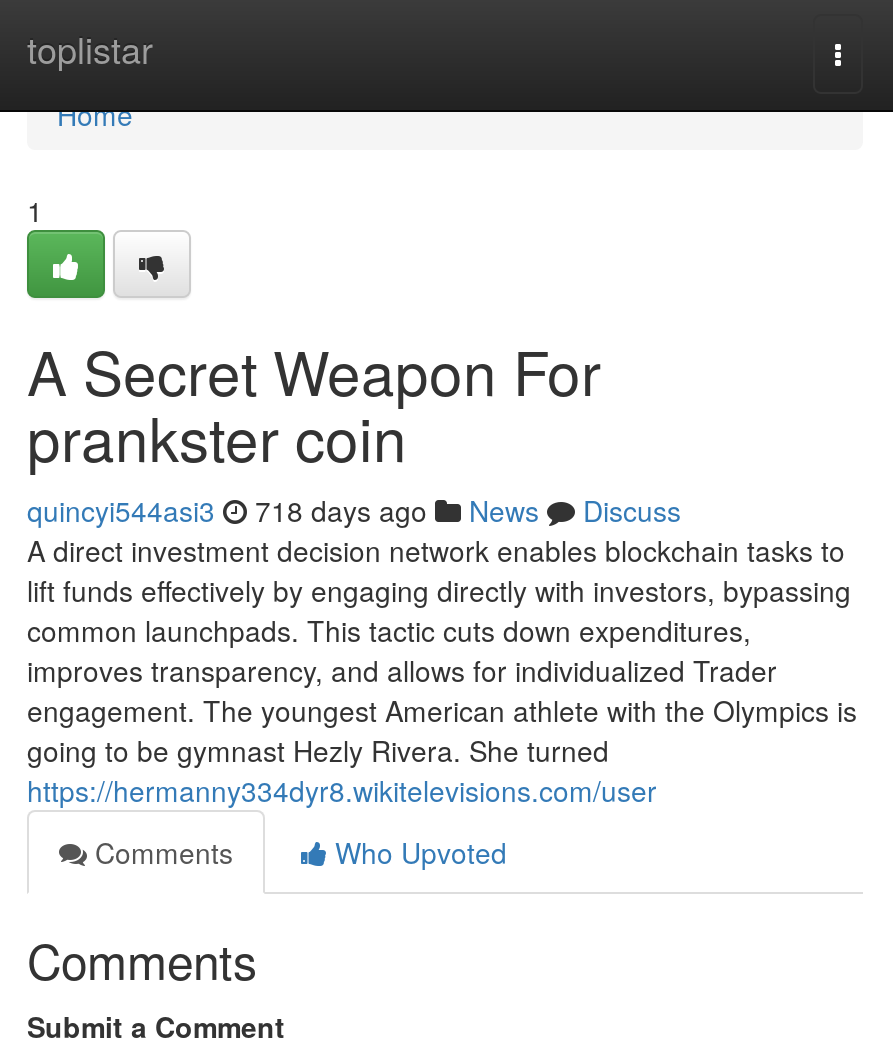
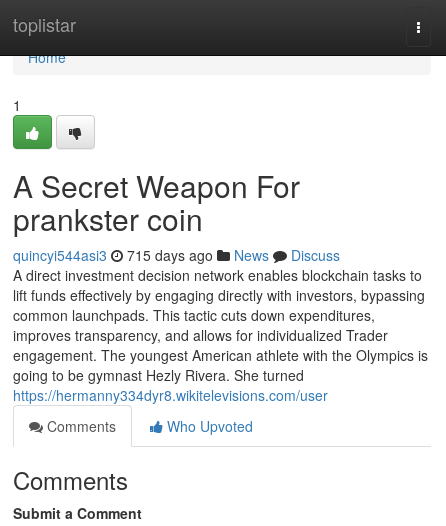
[27,490,681,530] quincyi544asi3 718 days ago News Discuss -> [13,245,340,265] quincyi544asi3 715 days ago News Discuss

